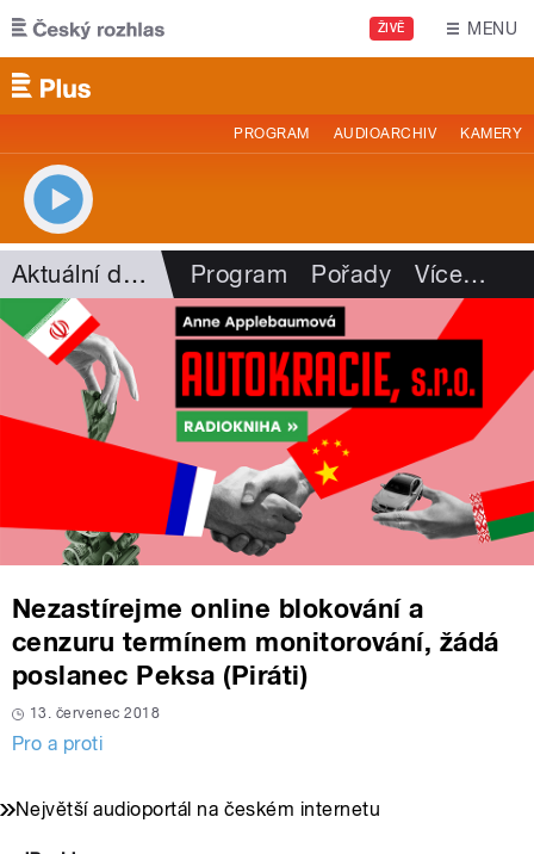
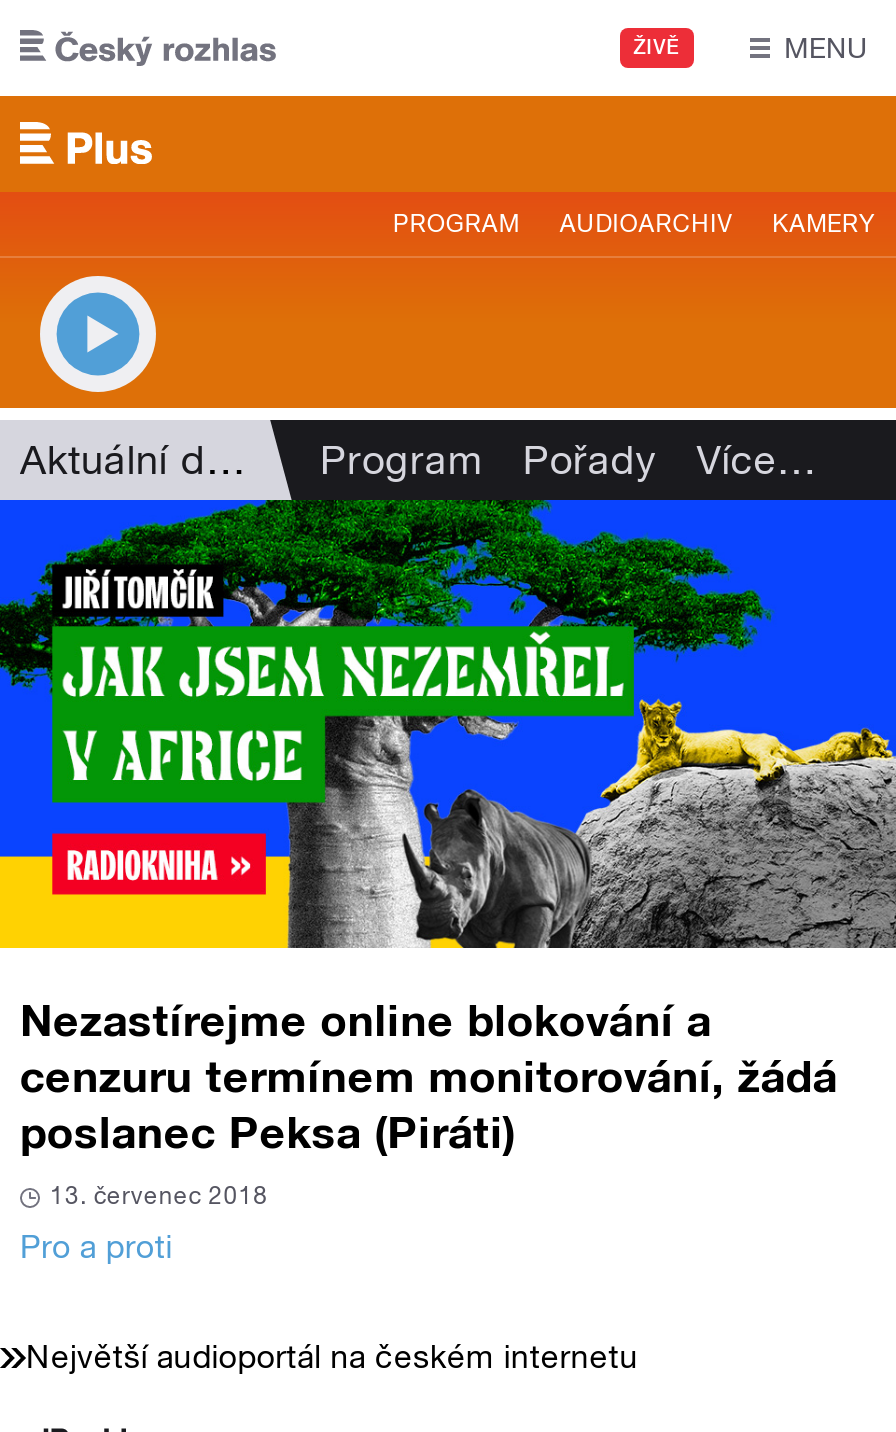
[4,297,530,567] [image] -> [6,498,890,950] [image]

